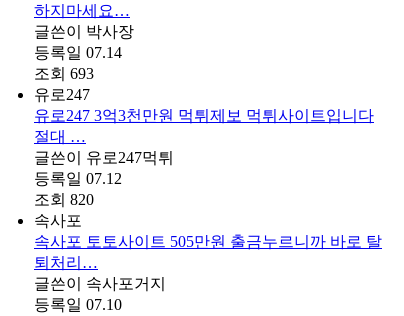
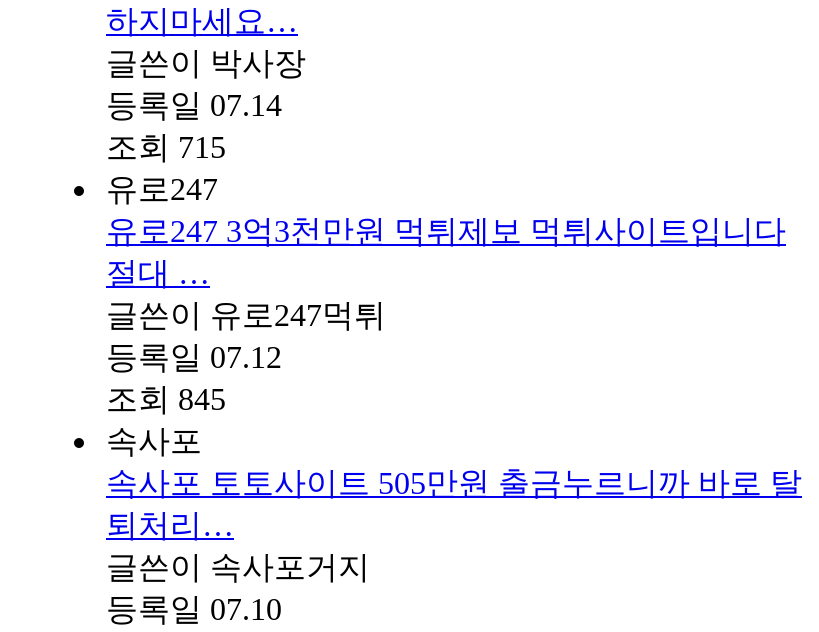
[34,65,94,82] 조회 693 -> [106,130,226,164] 조회 715
[34,191,94,208] 조회 820 -> [106,382,226,416] 조회 845

